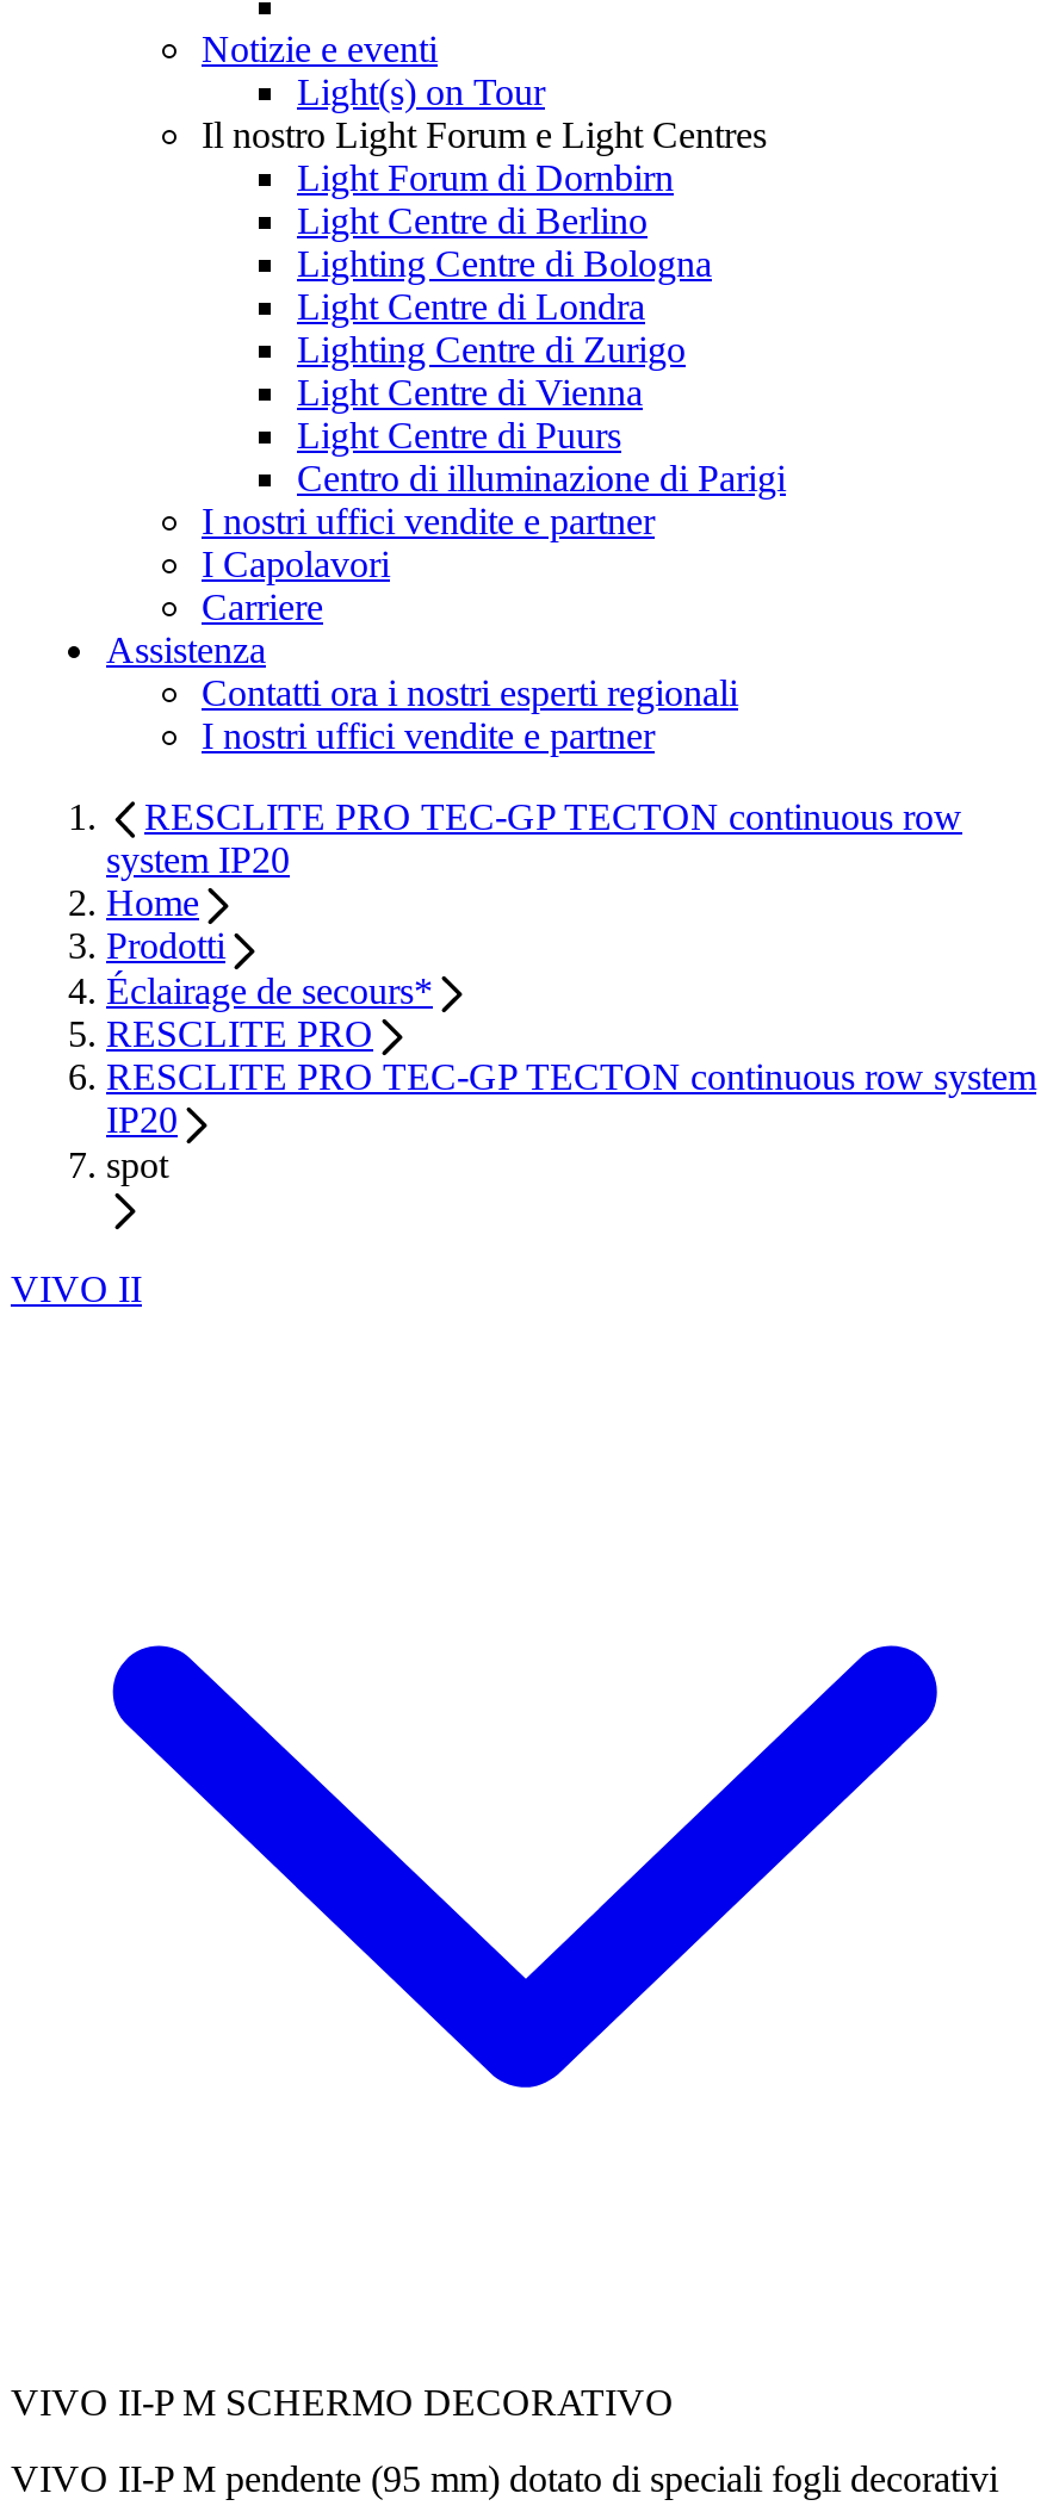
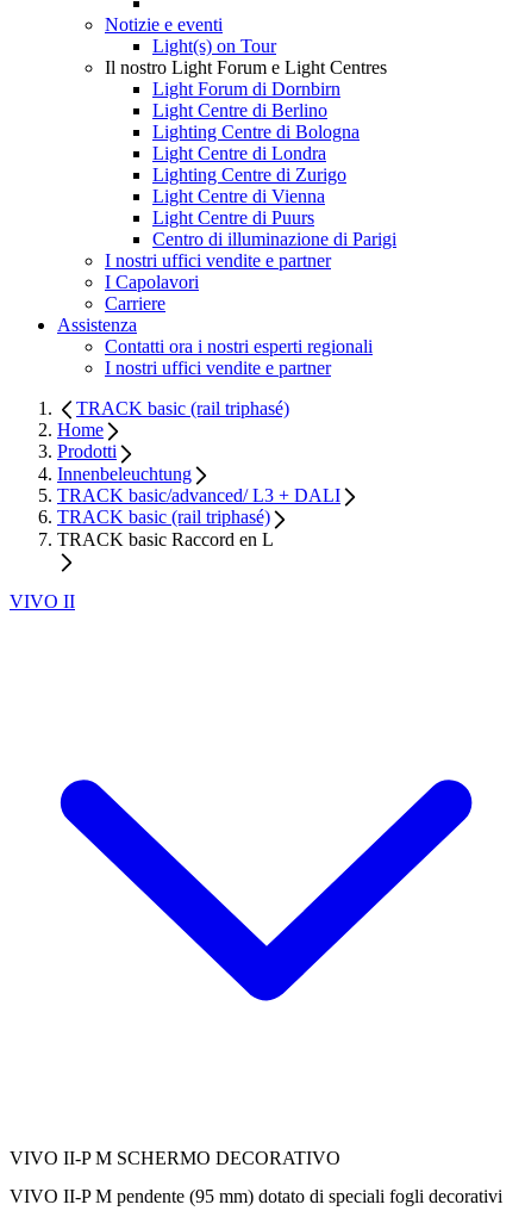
[106,796,962,880] RESCLITE PRO TEC-GP TECTON continuous row | system IP20 -> [76,398,289,418] TRACK basic (rail triphasé)
[106,970,1036,1184] Éclairage de secours* | RESCLITE PRO | RESCLITE PRO TEC-GP TECTON continuous row system | IP20 | spot -> [57,463,340,549] Innenbeleuchtung | TRACK basic/advanced/ L3 + DALI | TRACK basic (rail triphasé) | TRACK basic Raccord en L

